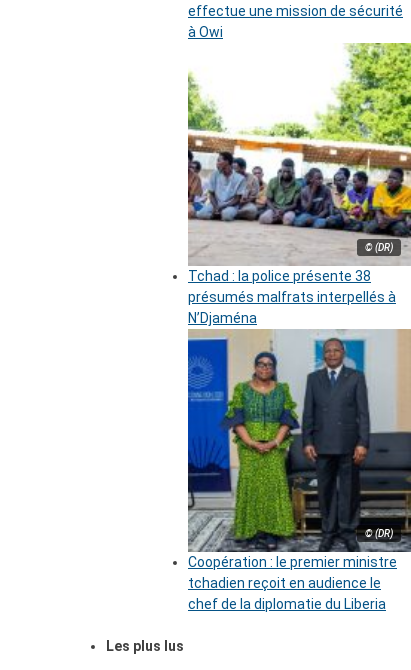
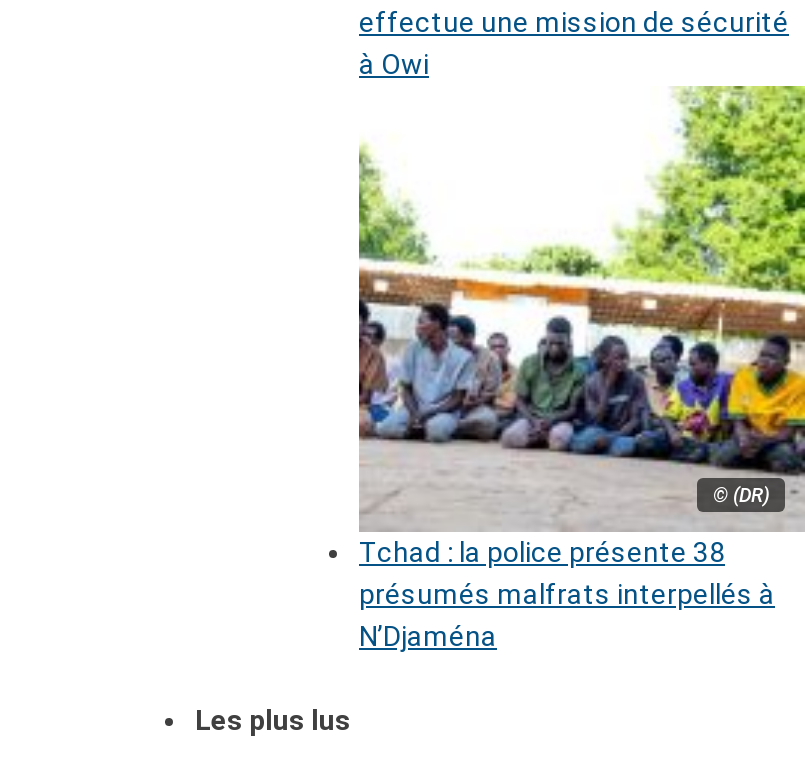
[187,328,408,612] [image] | © (DR) | Coopération : le premier ministre | tchadien reçoit en audience le | chef de la diplomatie du Liberia -> none

